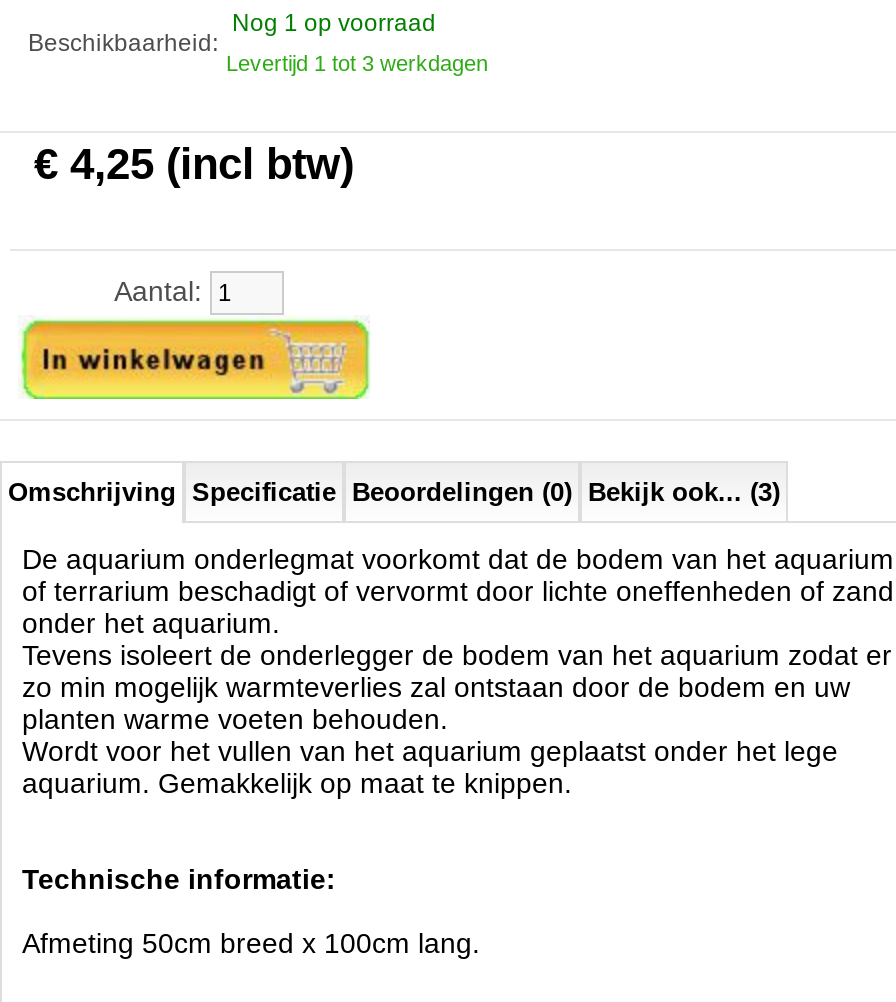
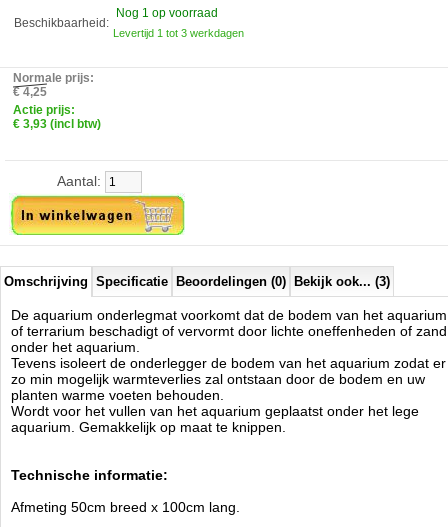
[34,139,354,189] € 4,25 (incl btw) -> [13,71,101,131] Normale prijs: | € 4,25 | Actie prijs: | € 3,93 (incl btw)

